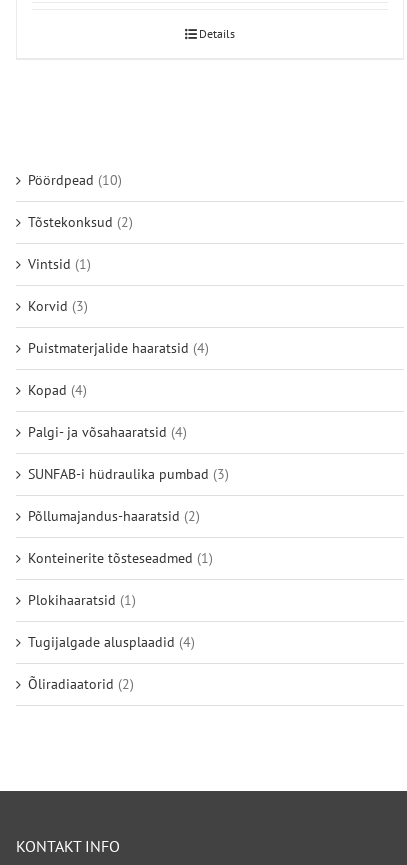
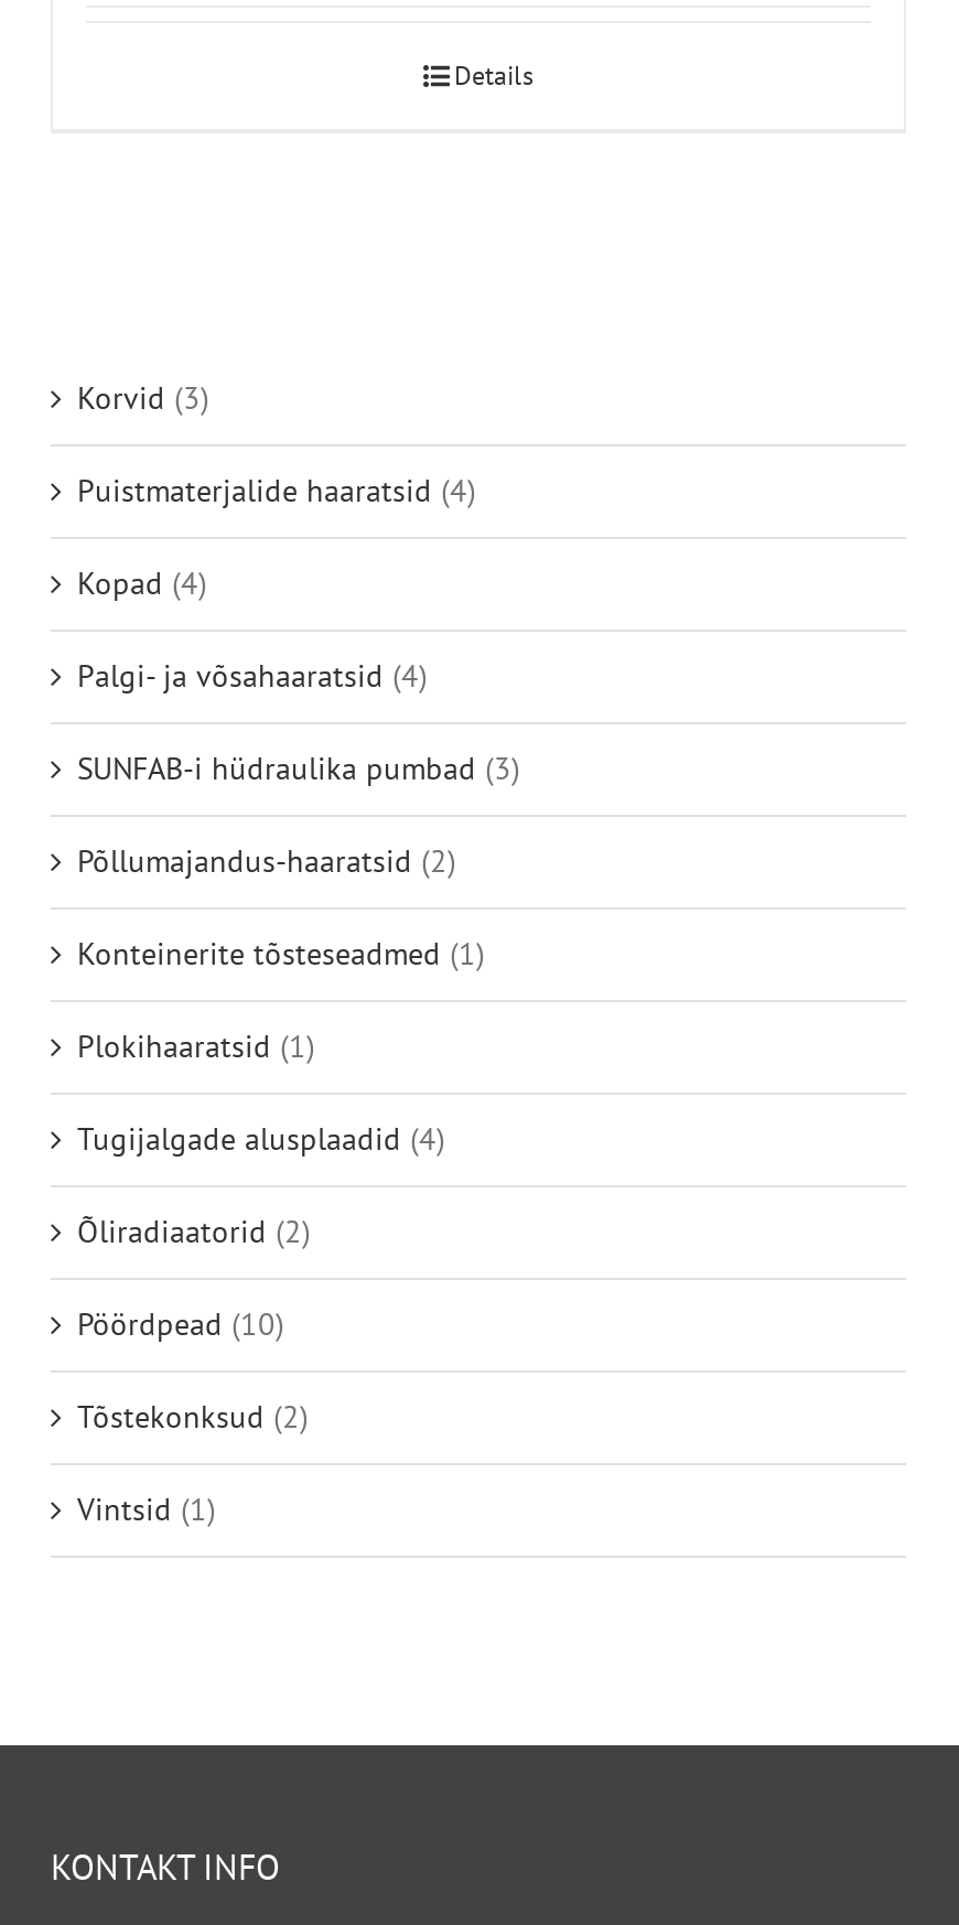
moved [28,171,133,273] -> [77,1304,309,1529]: Pöördpead (10) | Tõstekonksud (2) | Vintsid (1)
moved [28,297,229,693] -> [77,378,520,1251]: Korvid (3) | Puistmaterjalide haaratsid (4) | Kopad (4) | ... | Tugijalgade alusplaadid (4) | Õliradiaatorid (2)

